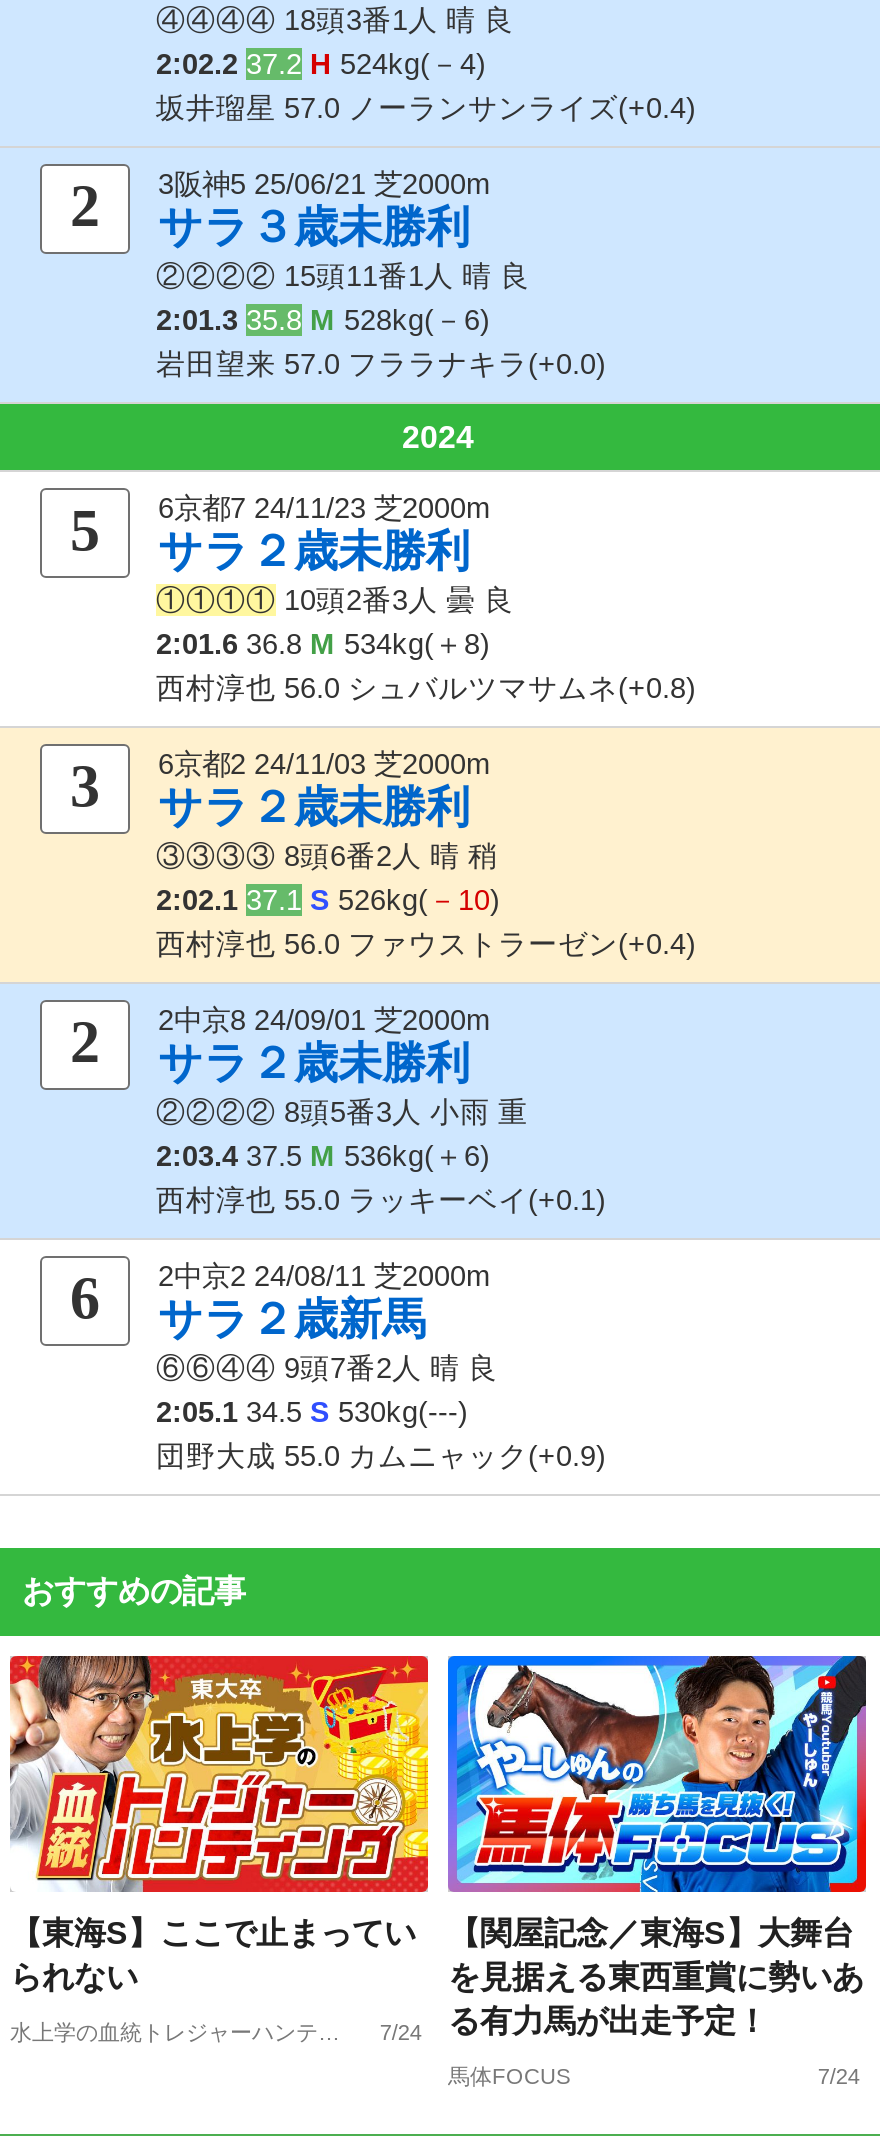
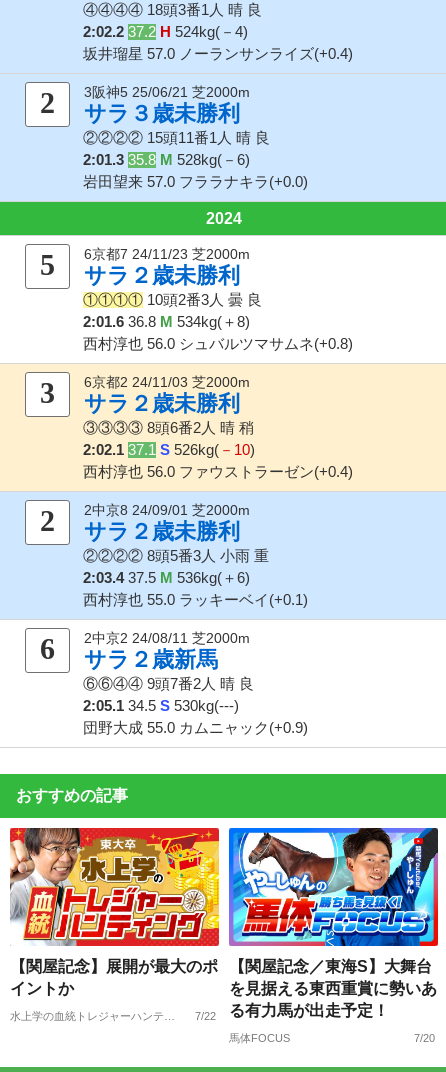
[10,1916,416,1994] 【東海S】ここで止まってい | られない -> [10,958,218,997] 【関屋記念】展開が最大のポ | イントか
[380,2020,422,2044] 7/24 -> [195,1010,216,1022] 7/22
[818,2064,860,2088] 7/24 -> [414,1032,435,1044] 7/20

